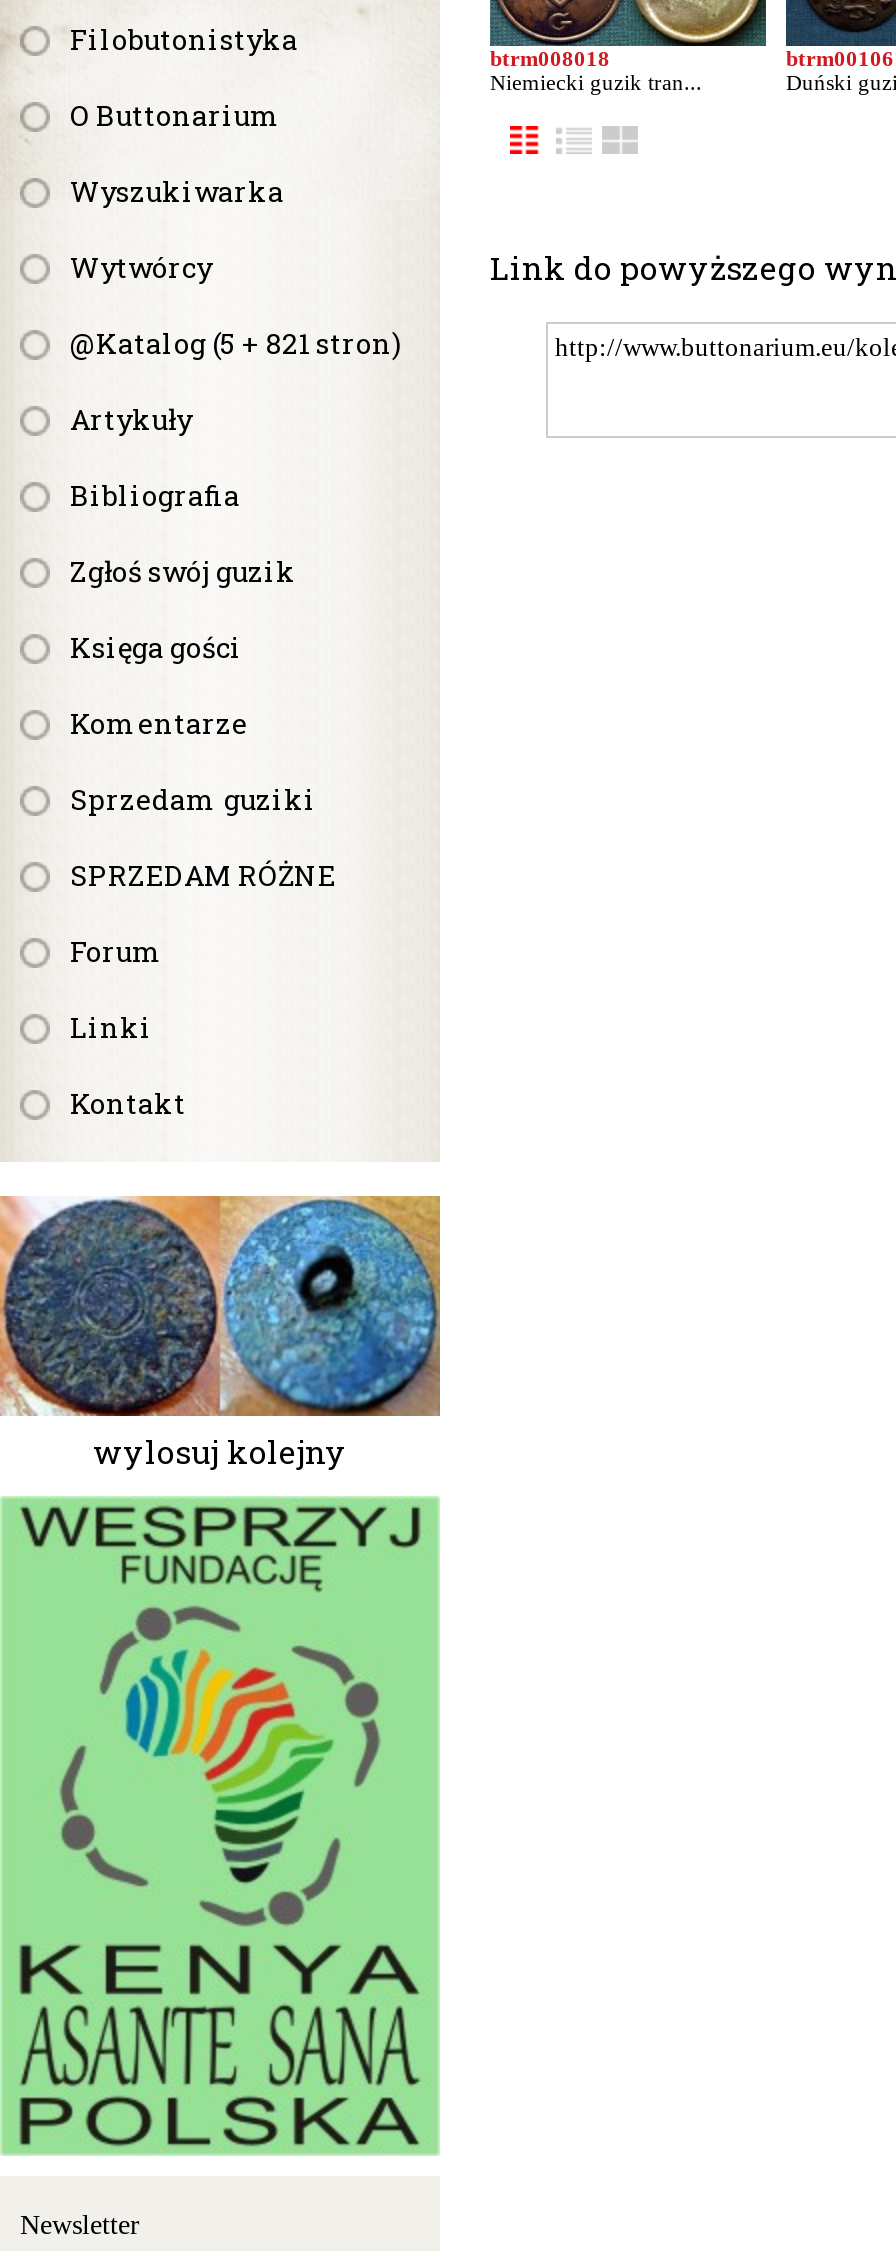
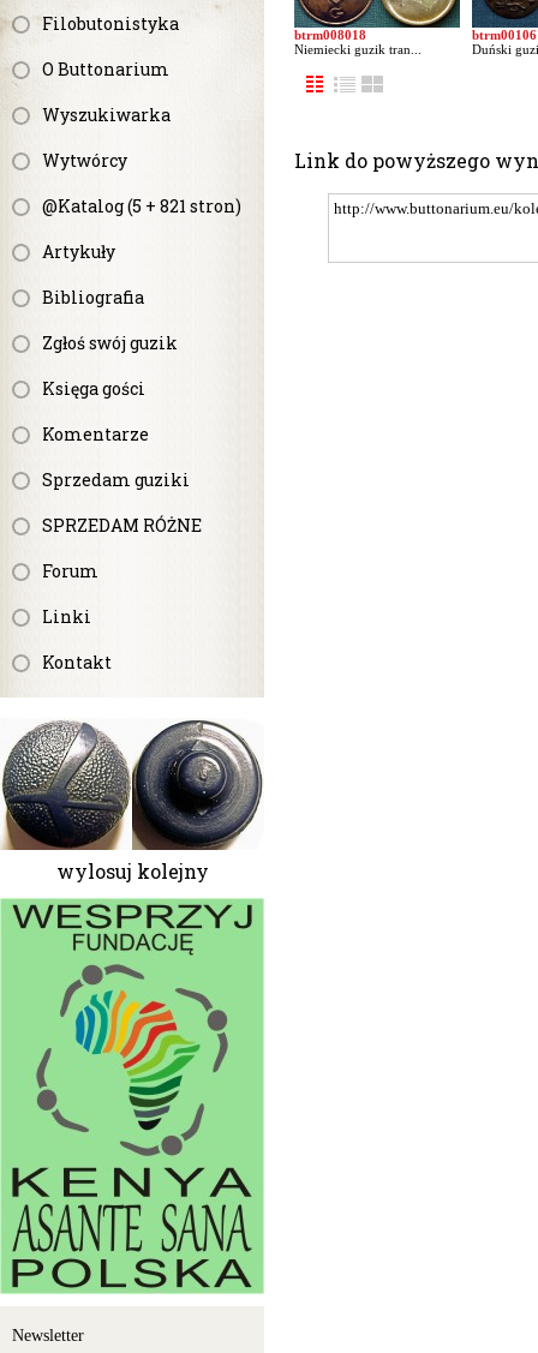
[6,1194,442,1418] [image] -> [4,718,264,851] [image]

